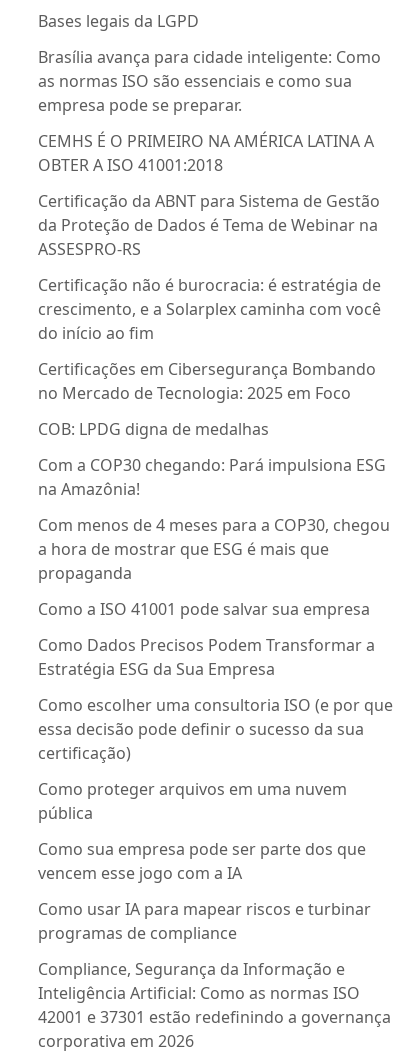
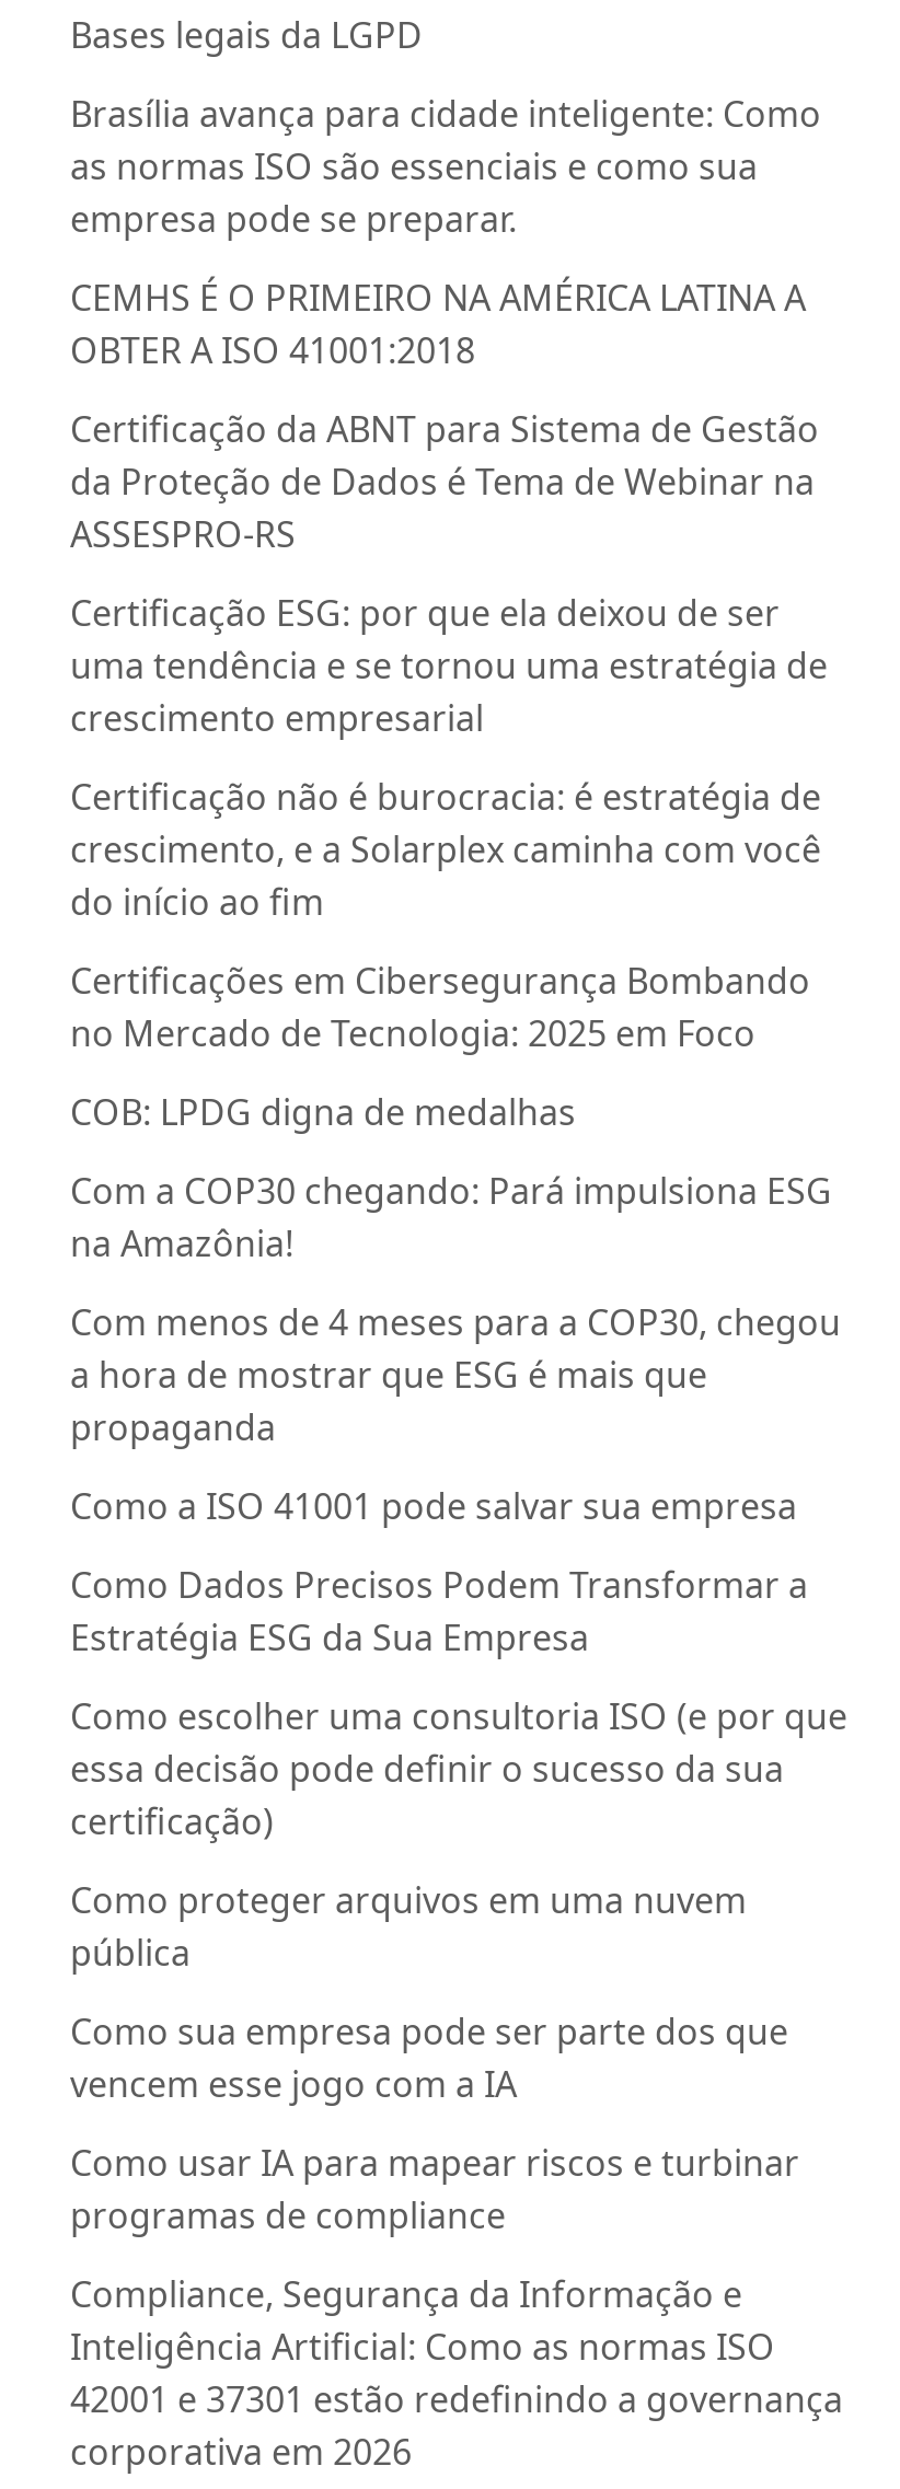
none -> [70,588,828,742] Certificação ESG: por que ela deixou de ser | uma tendência e se tornou uma estratégia de | crescimento empresarial

